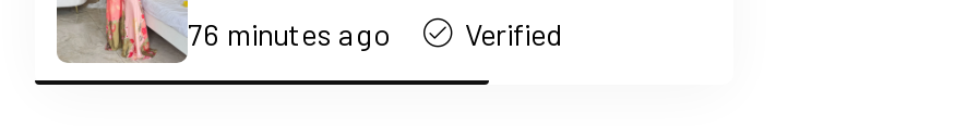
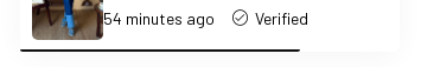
[188,14,563,51] 76 minutes ago Verified -> [103,8,308,28] 54 minutes ago Verified

